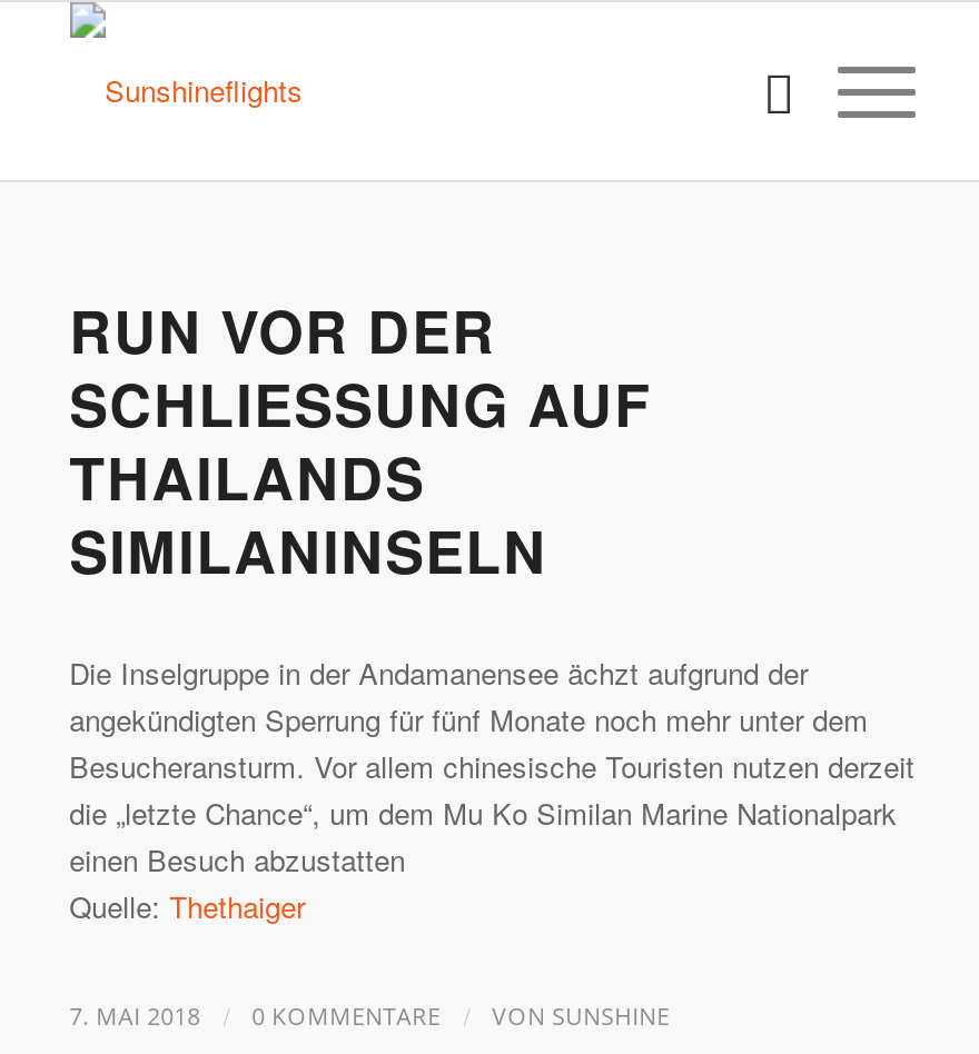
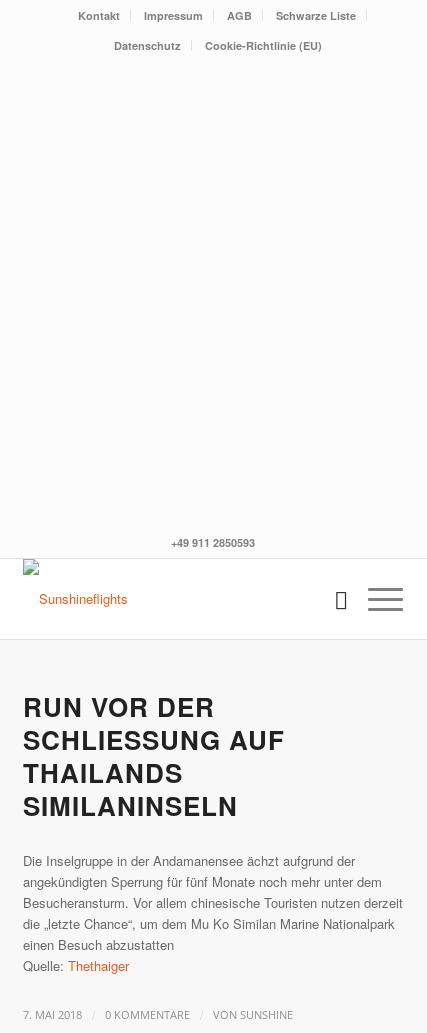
none -> [78,8,356,53] Kontakt | Impressum | AGB | Schwarze Liste | Datenschutz | Cookie-Richtlinie (EU)
none -> [171,535,255,550] +49 911 2850593

